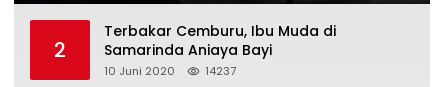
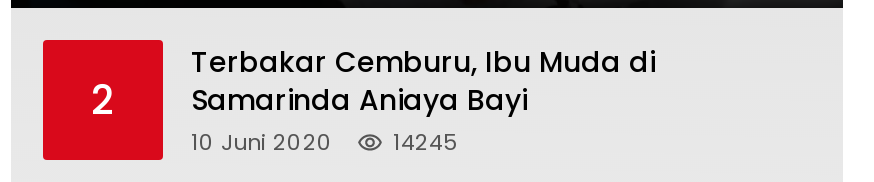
[104,63,236,79] 10 Juni 2020 14237 -> [191,126,457,158] 10 Juni 2020 14245

